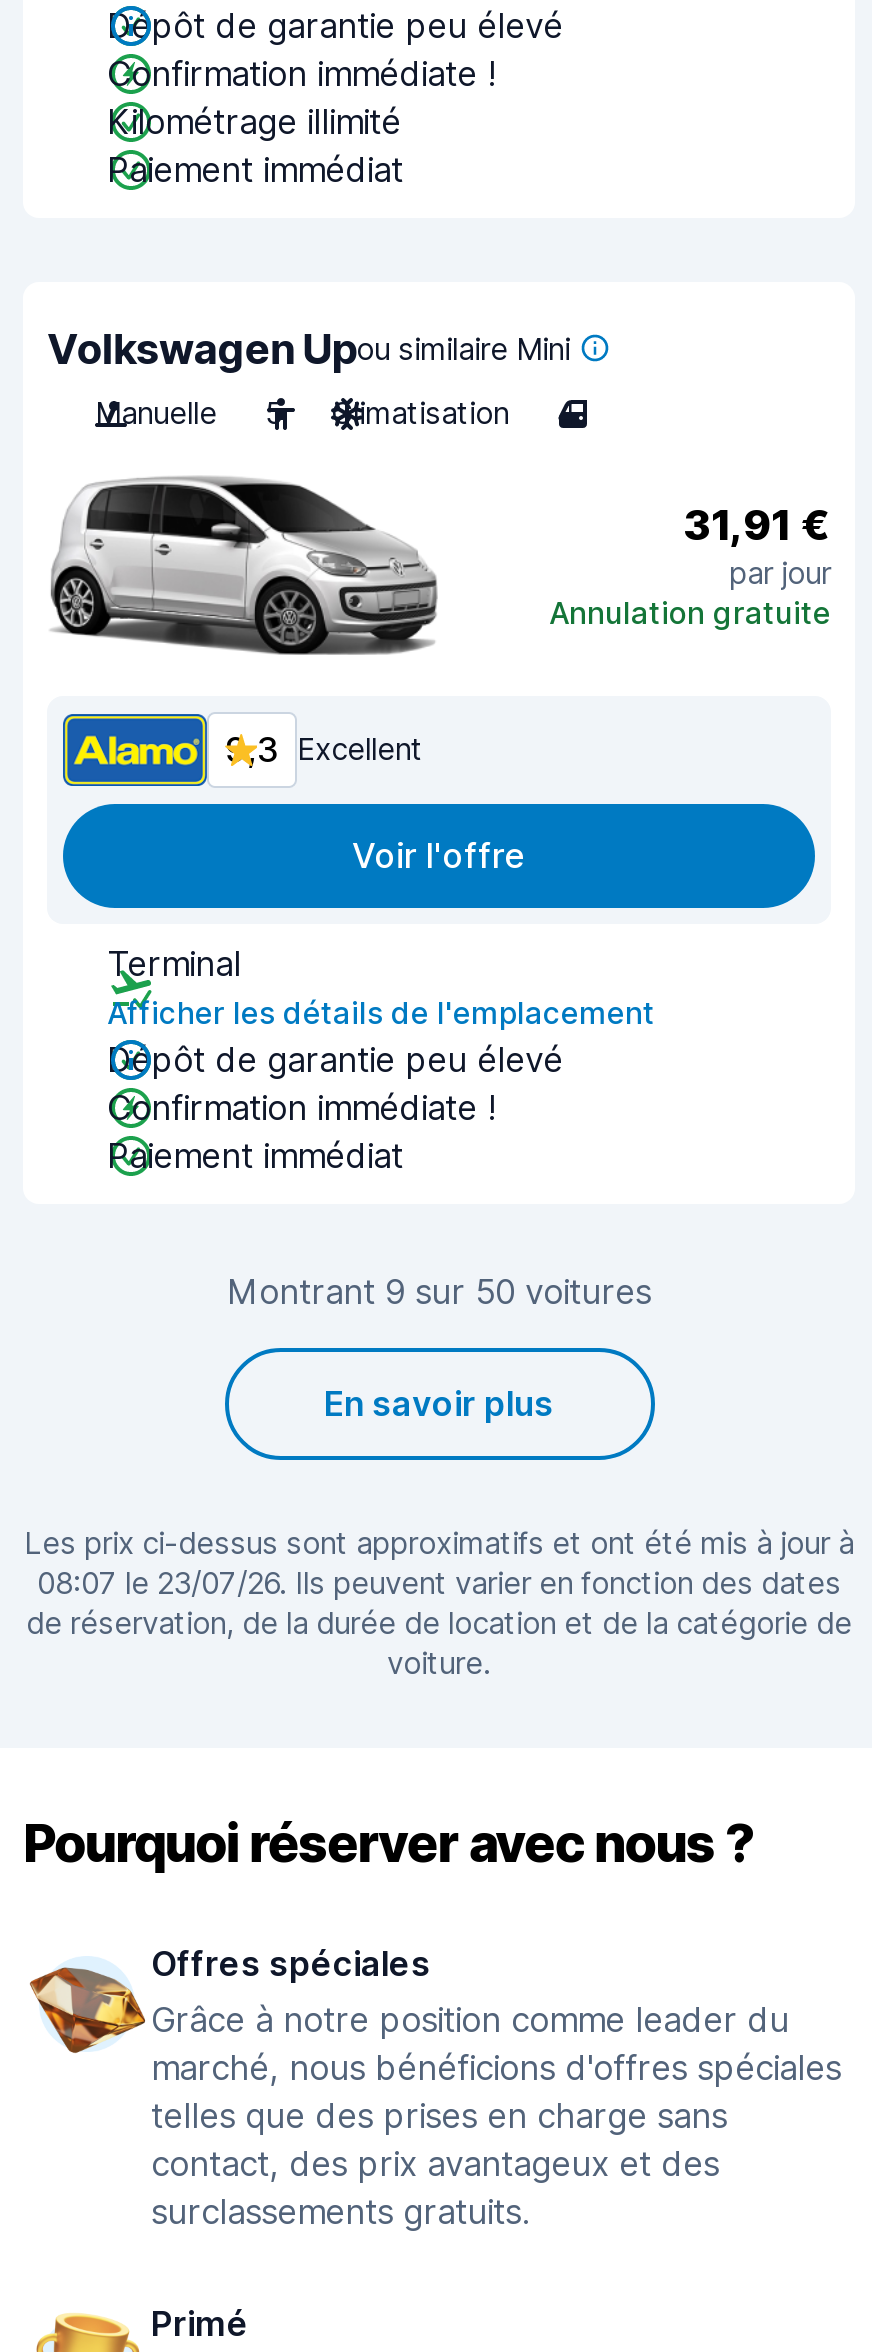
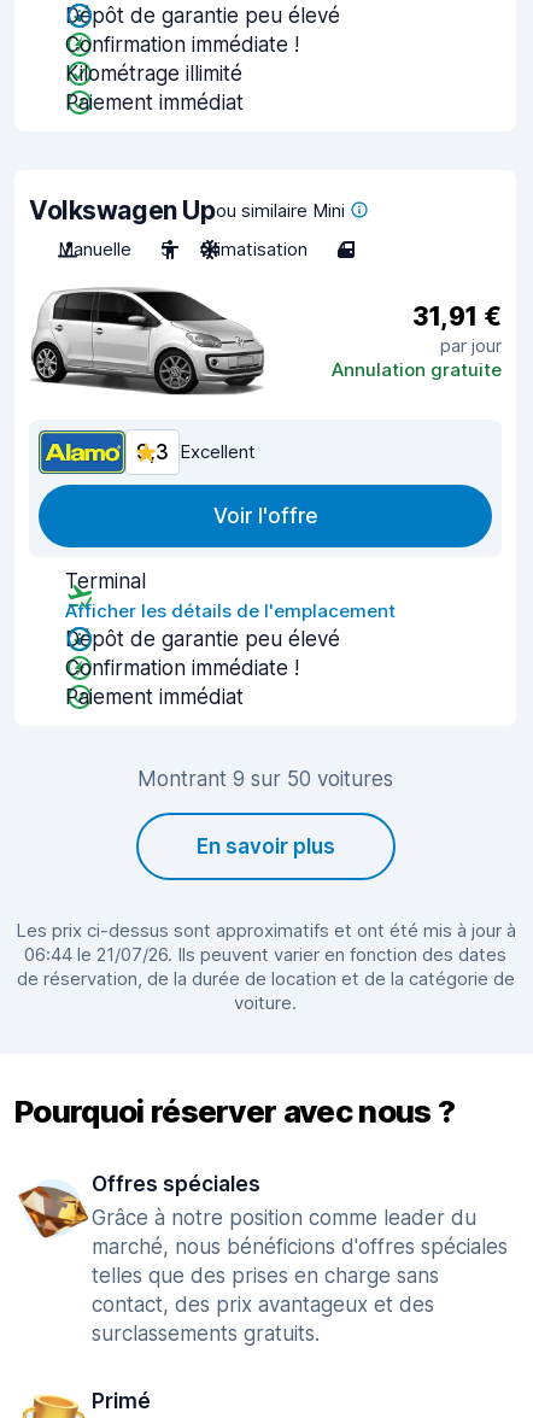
[37,1564,841,1602] 08:07 le 23/07/26. Ils peuvent varier en fonction des dates -> [24,943,506,966] 06:44 le 21/07/26. Ils peuvent varier en fonction des dates

